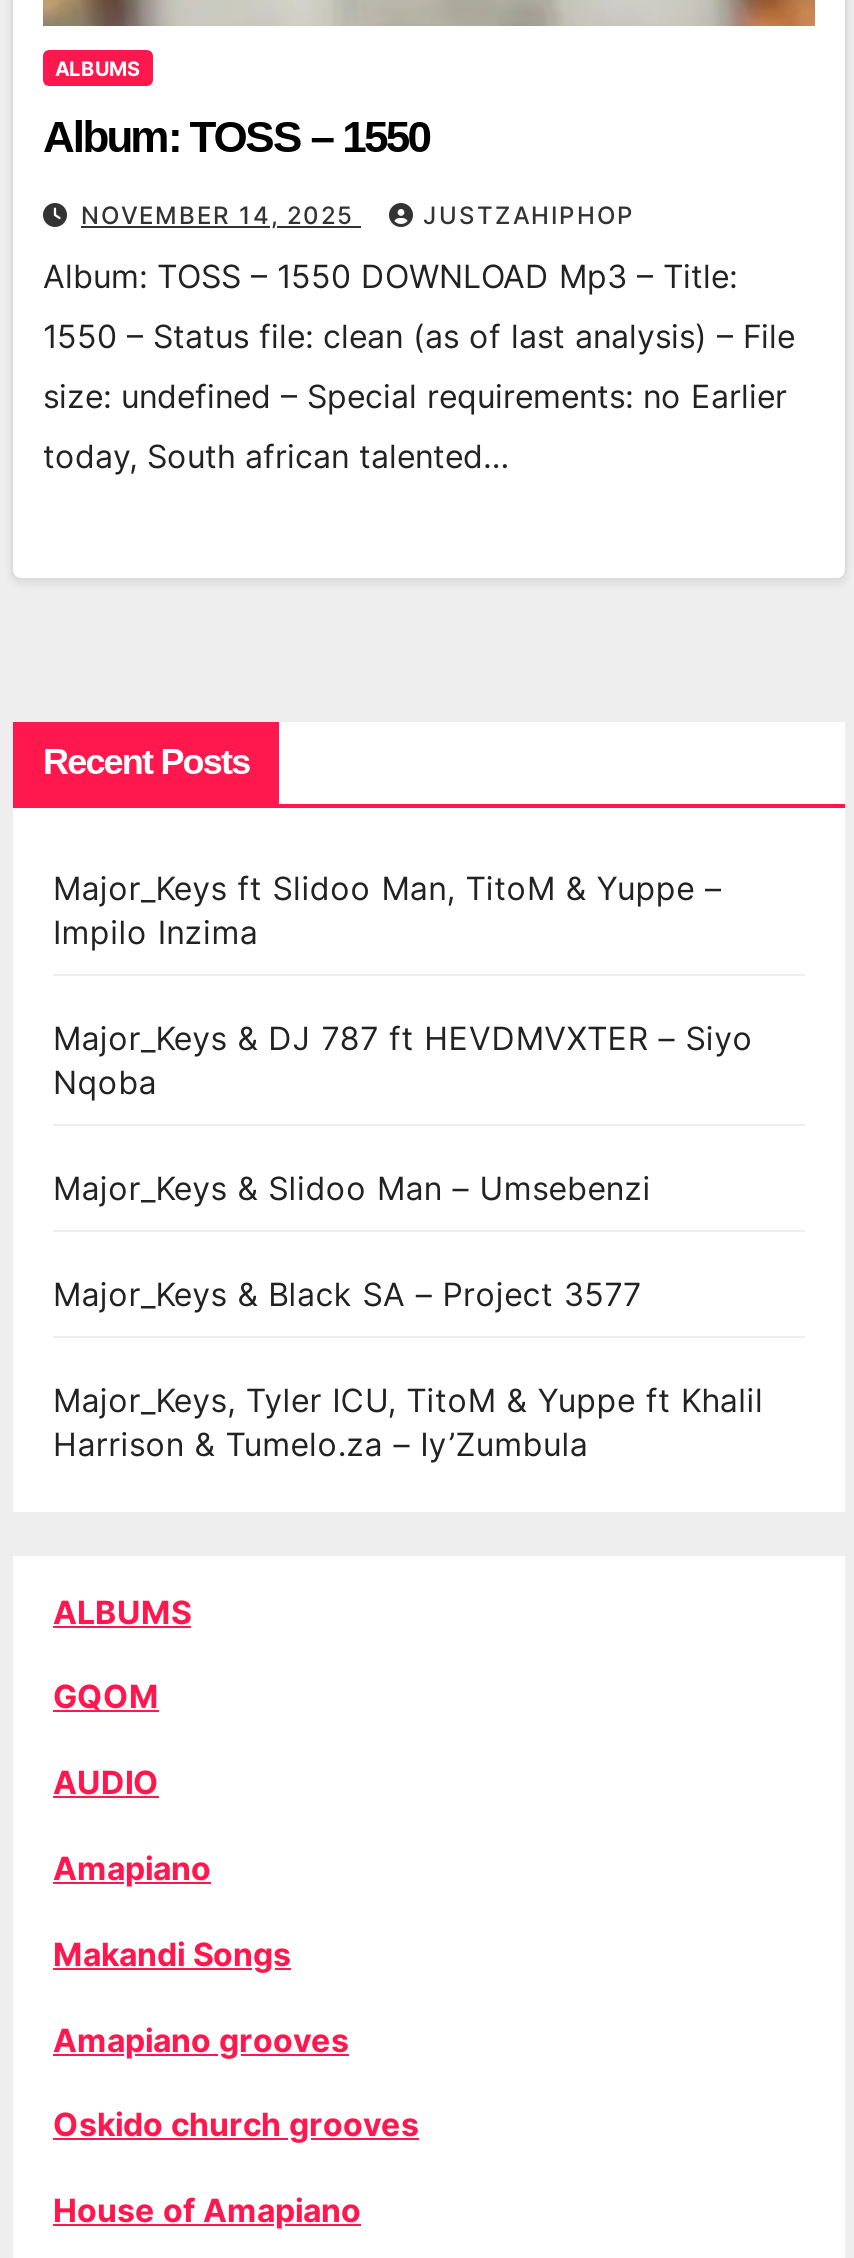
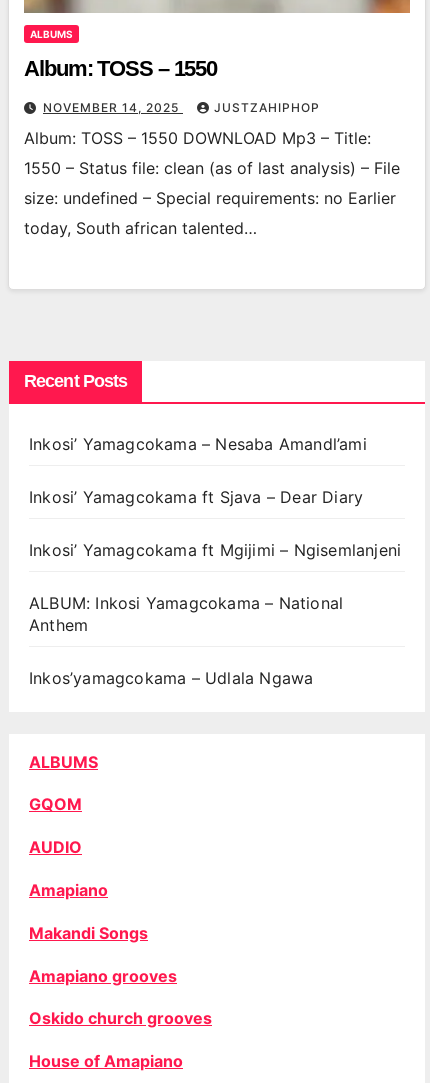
[53,868,721,952] Major_Keys ft Slidoo Man, TitoM & Yuppe – | Impilo Inzima -> [29,434,367,454] Inkosi’ Yamagcokama – Nesaba Amandl’ami
[53,1018,753,1102] Major_Keys & DJ 787 ft HEVDMVXTER – Siyo | Nqoba -> [29,487,363,507] Inkosi’ Yamagcokama ft Sjava – Dear Diary
[53,1168,651,1208] Major_Keys & Slidoo Man – Umsebenzi -> [29,540,401,560] Inkosi’ Yamagcokama ft Mgijimi – Ngisemlanjeni
[53,1274,641,1314] Major_Keys & Black SA – Project 3577 -> [29,593,343,635] ALBUM: Inkosi Yamagcokama – National | Anthem
[53,1380,763,1464] Major_Keys, Tyler ICU, TitoM & Yuppe ft Khalil | Harrison & Tumelo.za – Iy’Zumbula -> [29,668,313,688] Inkos’yamagcokama – Udlala Ngawa

